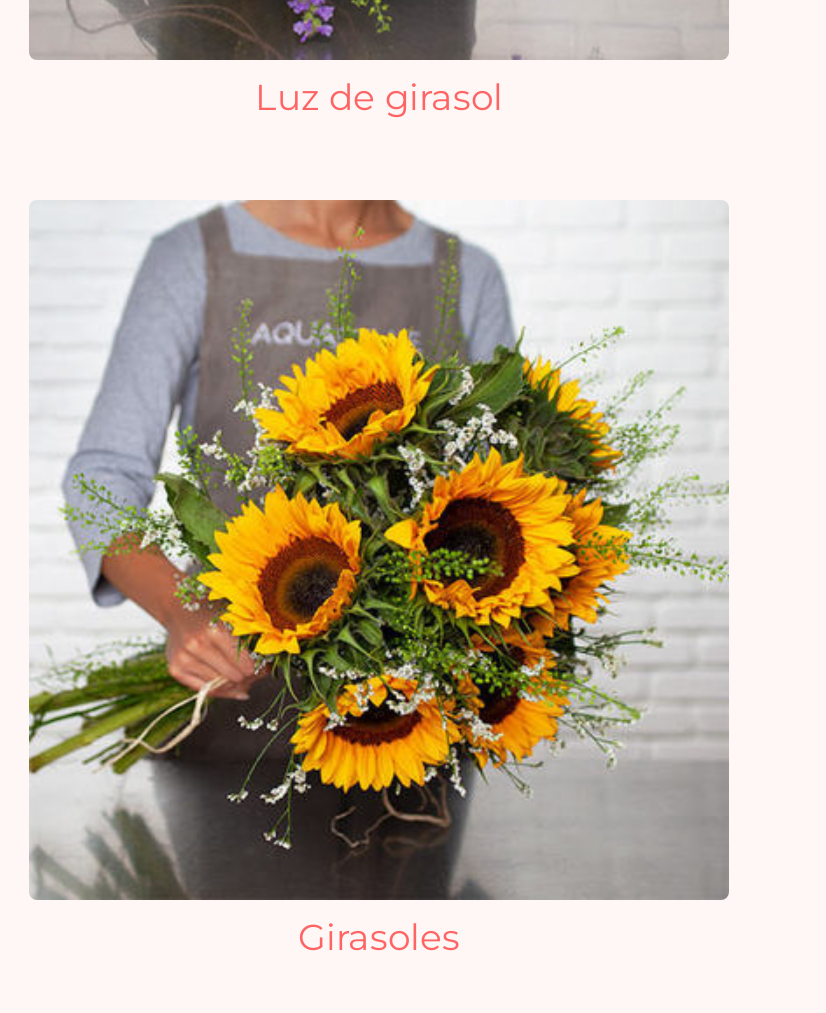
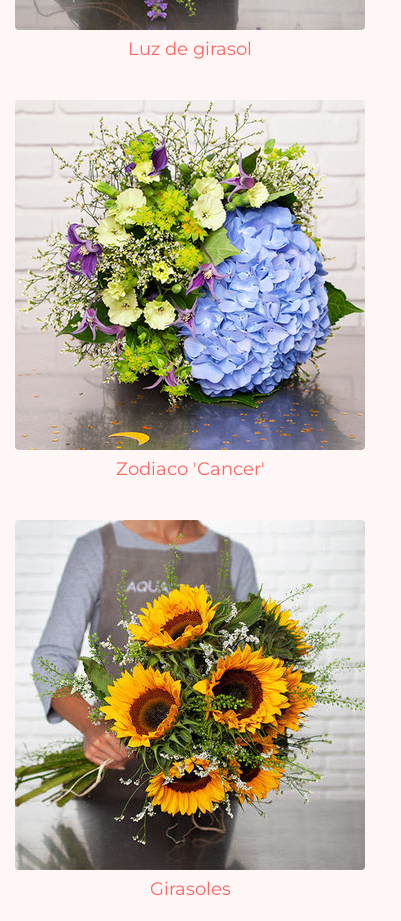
none -> [19,100,364,480] [image] | Zodiaco 'Cancer'

